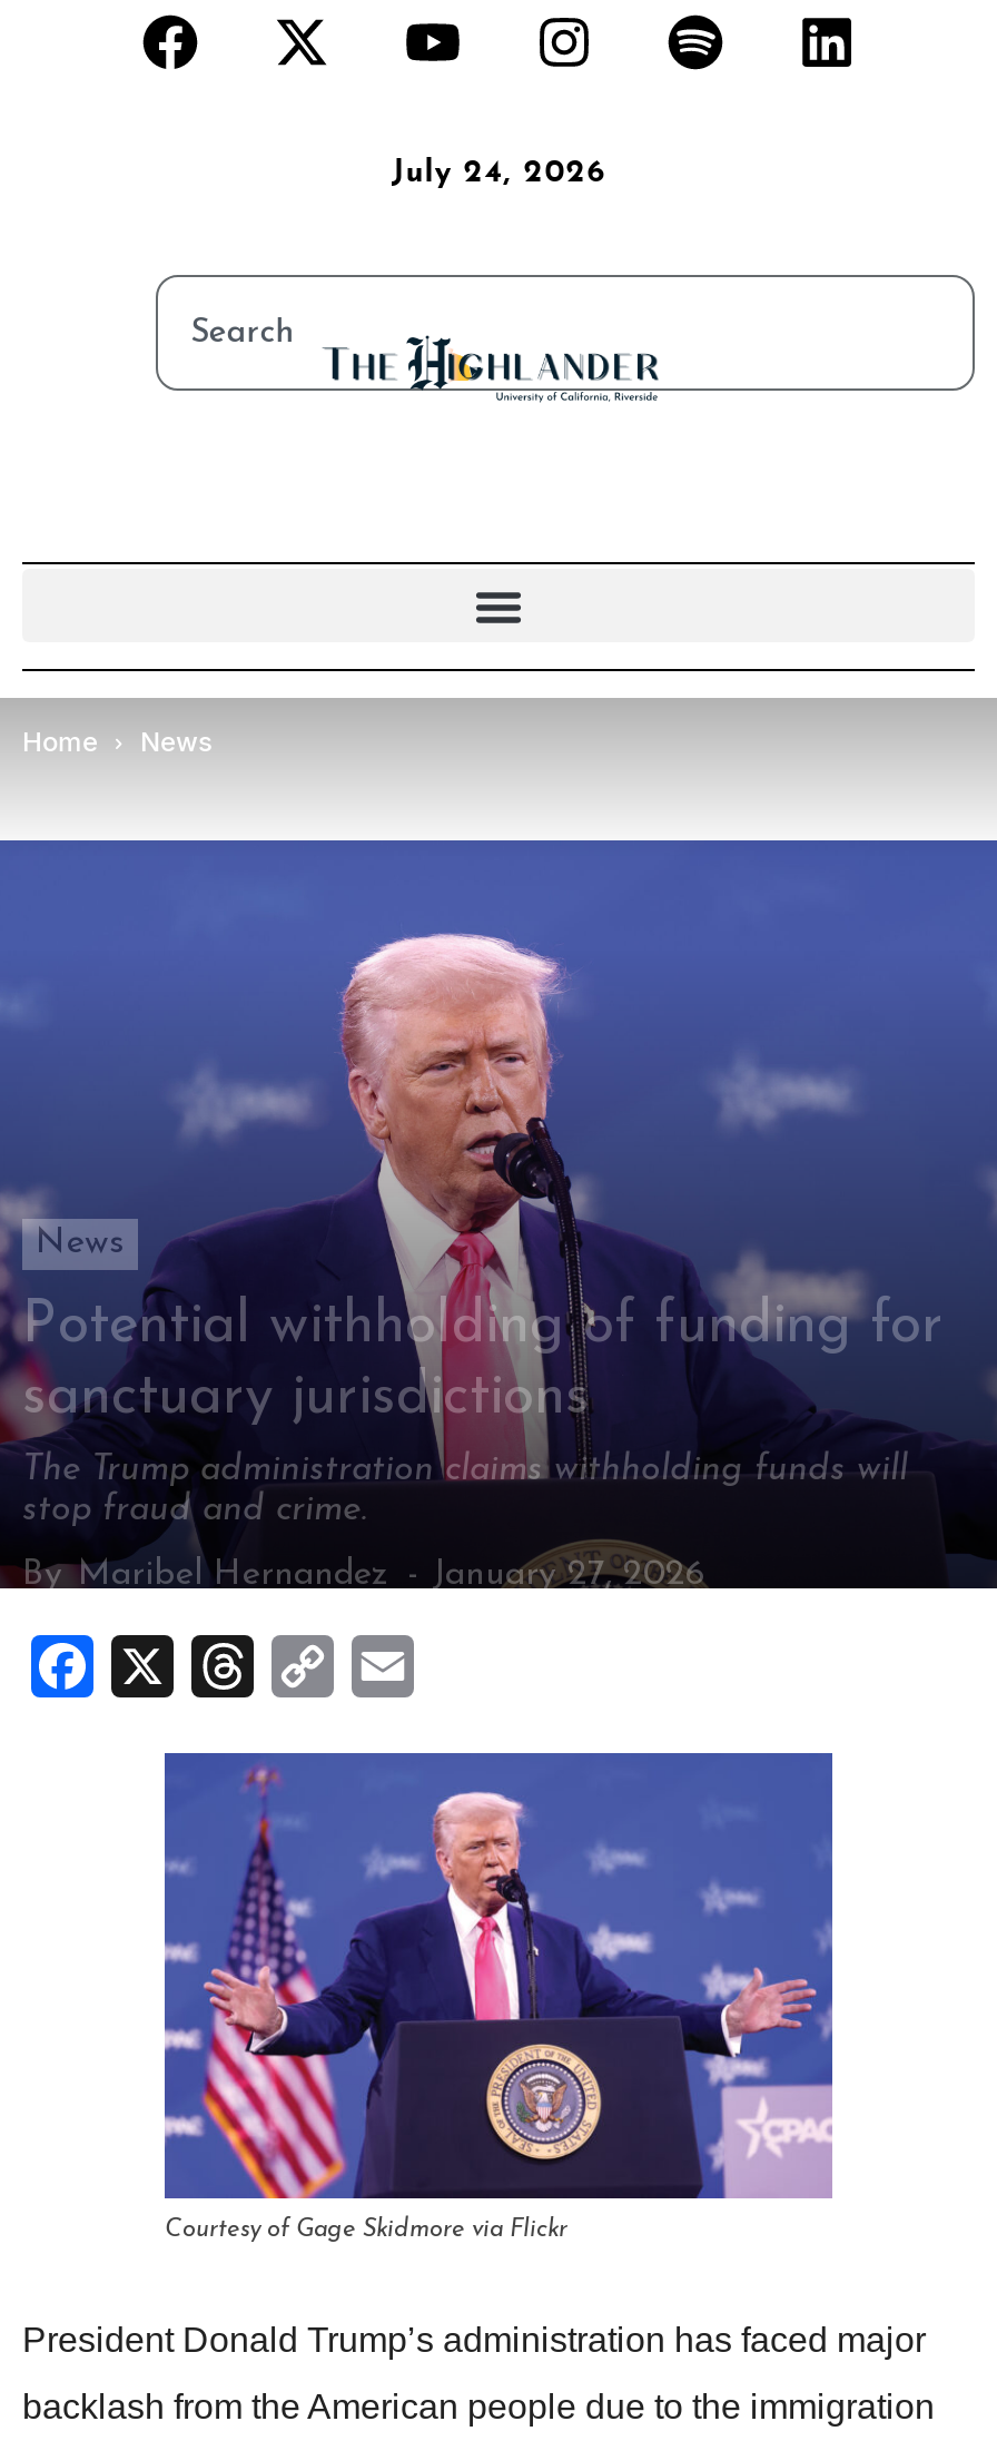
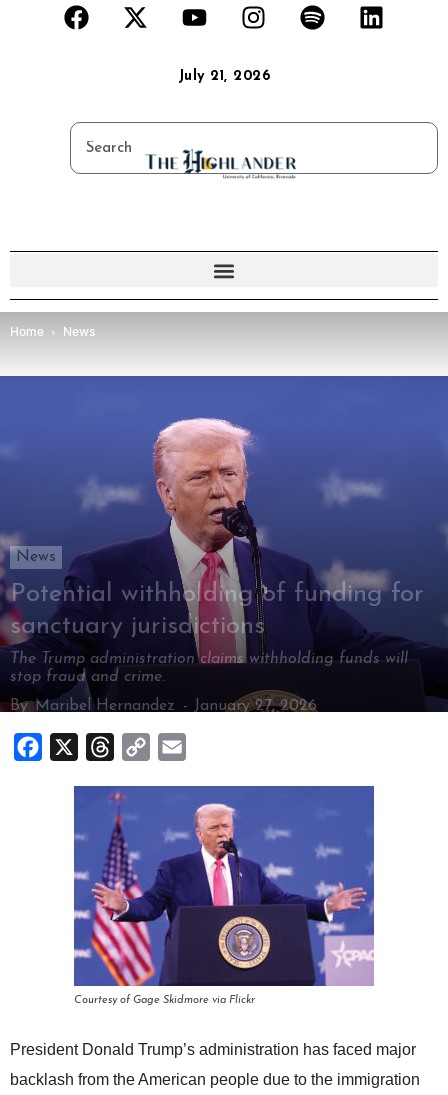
[391,157,606,190] July 24, 2026 -> [178,69,270,84] July 21, 2026

